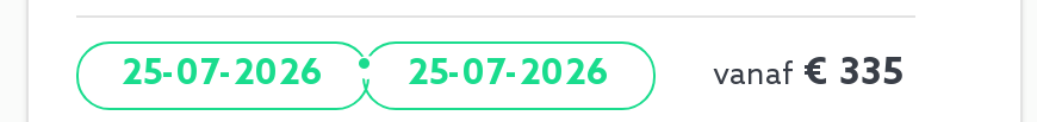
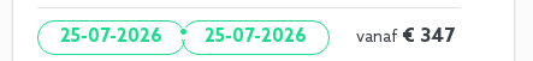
[713,50,904,95] vanaf € 335 -> [356,25,455,47] vanaf € 347

